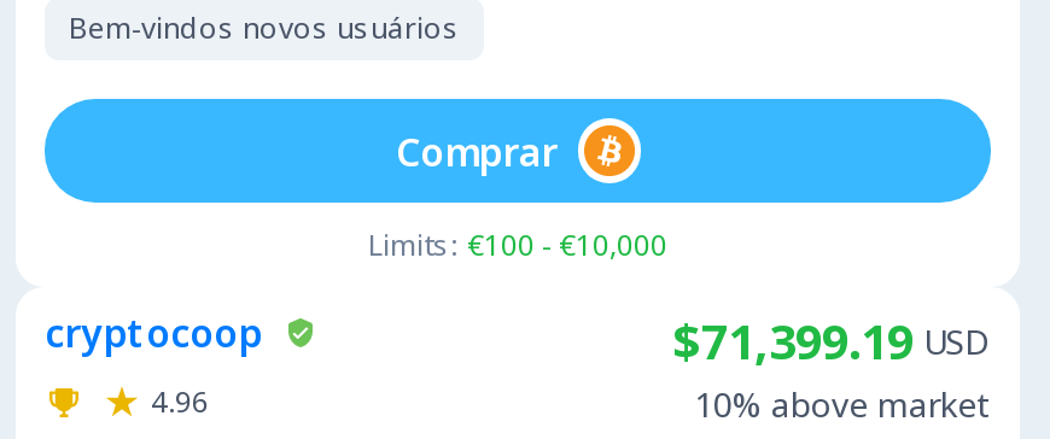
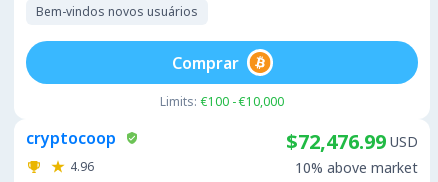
[672,309,991,374] $71,399.19 USD -> [286,128,418,155] $72,476.99 USD

